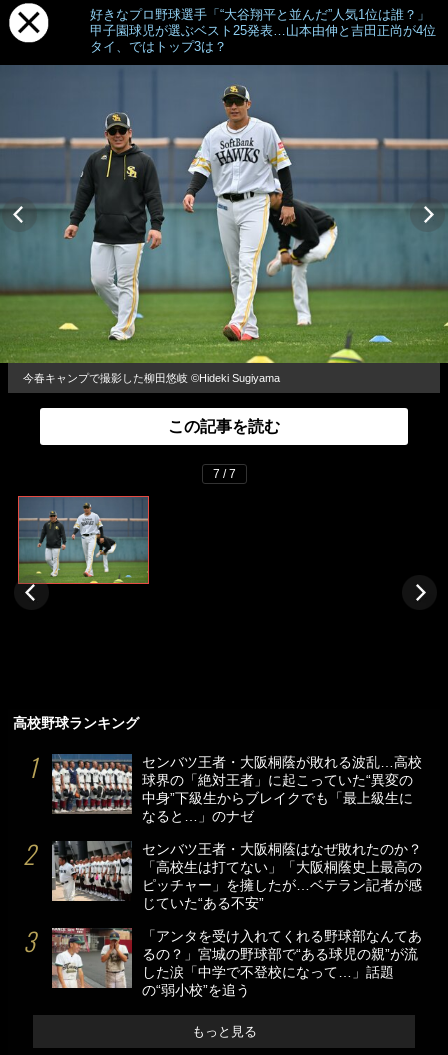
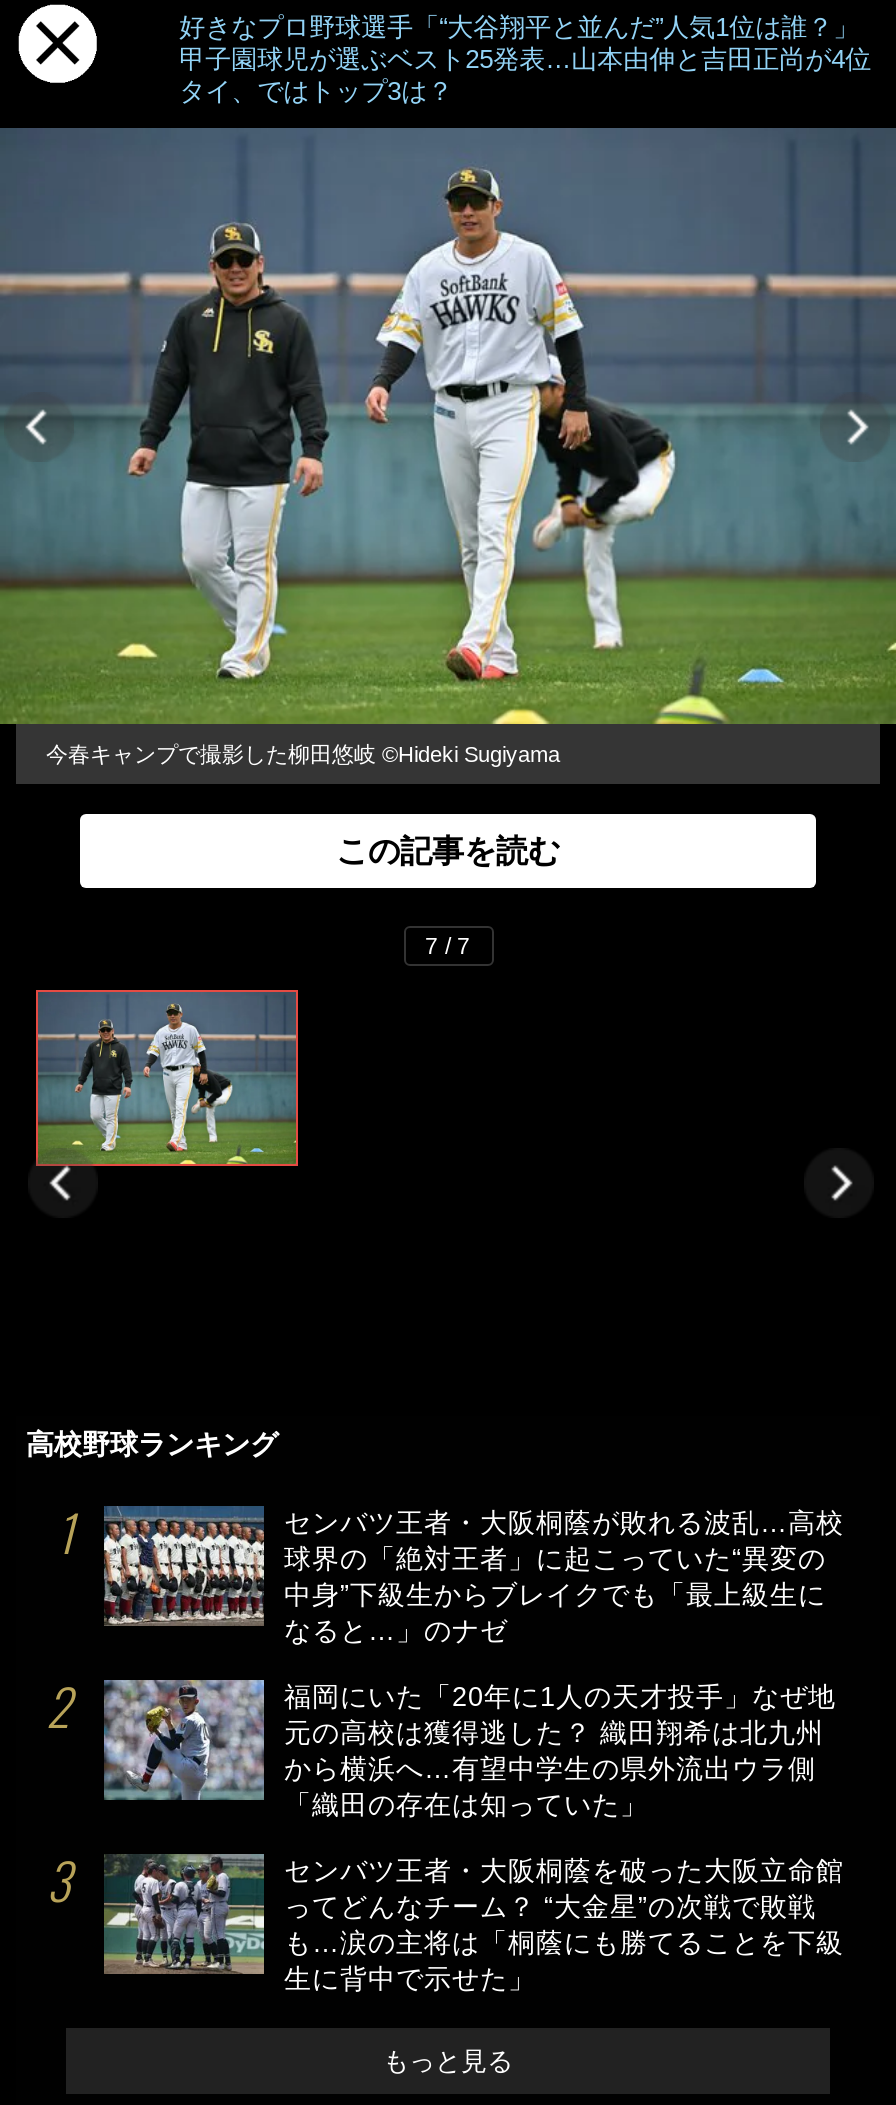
[51,841,422,911] [image] | センバツ王者・大阪桐蔭はなぜ敗れたのか？ | 「高校生は打てない」「大阪桐蔭史上最高の | ピッチャー」を擁したが…ベテラン記者が感 | じていた“ある不安” -> [104,1678,836,1820] [image] | 福岡にいた「20年に1人の天才投手」なぜ地 | 元の高校は獲得逃した？ 織田翔希は北九州 | から横浜へ…有望中学生の県外流出ウラ側 | 「織田の存在は知っていた」
[52,928,422,998] [image] | 「アンタを受け入れてくれる野球部なんてあ | るの？」宮城の野球部で“ある球児の親”が流 | した涙「中学で不登校になって…」話題 | の“弱小校”を追う -> [104,1854,844,1994] [image] | センバツ王者・大阪桐蔭を破った大阪立命館 | ってどんなチーム？ “大金星”の次戦で敗戦 | も…涙の主将は「桐蔭にも勝てることを下級 | 生に背中で示せた」

